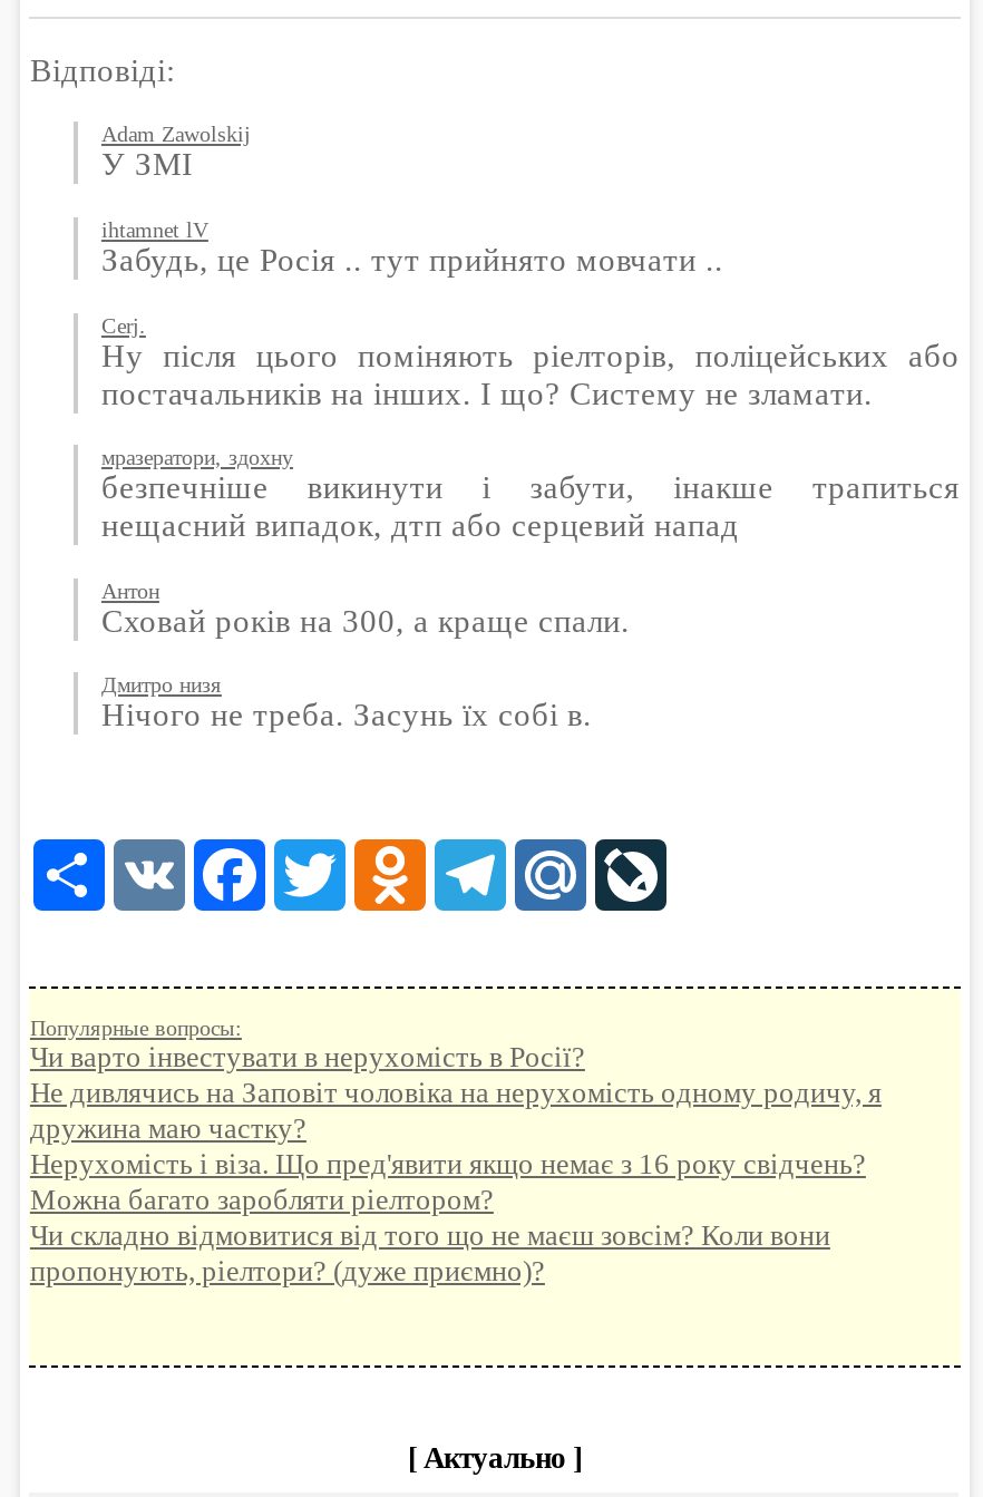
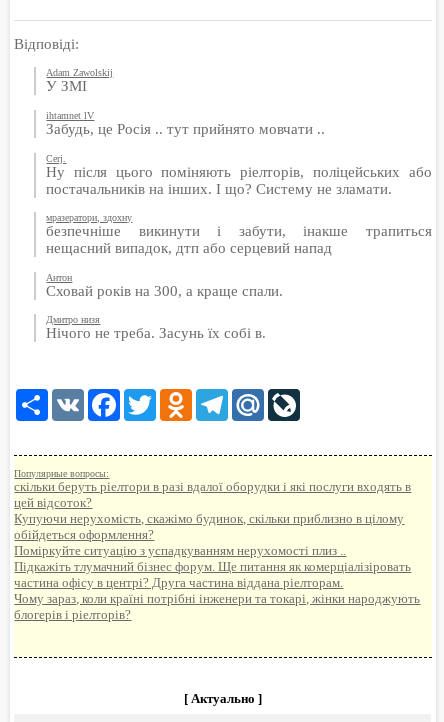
[30,1040,882,1287] Чи варто інвестувати в нерухомість в Росії? | Не дивлячись на Заповіт чоловіка на нерухомість одному родичу, я | дружина маю частку? | Нерухомість і віза. Що пред'явити якщо немає з 16 року свідчень? | Можна багато заробляти ріелтором? | Чи складно відмовитися від того що не маєш зовсім? Коли вони | пропонують, ріелтори? (дуже приємно)? -> [14,479,420,622] скільки беруть ріелтори в разі вдалої оборудки і які послуги входять в | цей відсоток? | Купуючи нерухомість, скажімо будинок, скільки приблизно в цілому | обійдеться оформлення? | Поміркуйте ситуацію з успадкуванням нерухомості плиз .. | Підкажіть тлумачний бізнес форум. Ще питання як комерціалізіровать | частина офісу в центрі? Друга частина віддана ріелторам. | Чому зараз, коли країні потрібні інженери та токарі, жінки народжують | блогерів і ріелторів?

